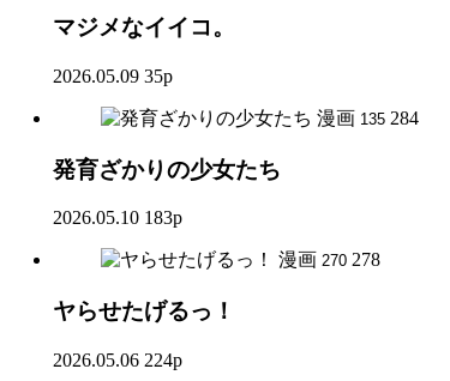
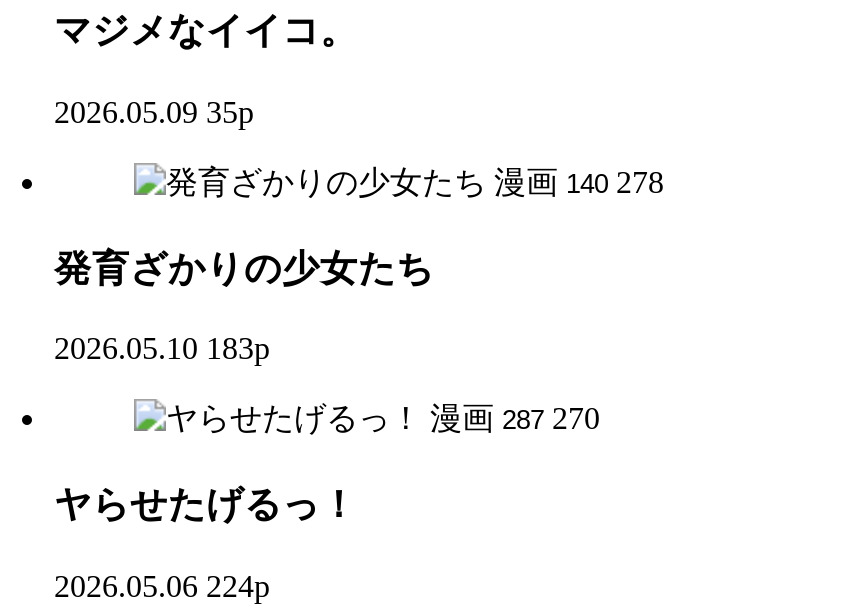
[317,108,419,128] 漫画 135 284 -> [494,165,664,199] 漫画 140 278
[278,249,380,270] 漫画 270 278 -> [430,401,600,435] 漫画 287 270

